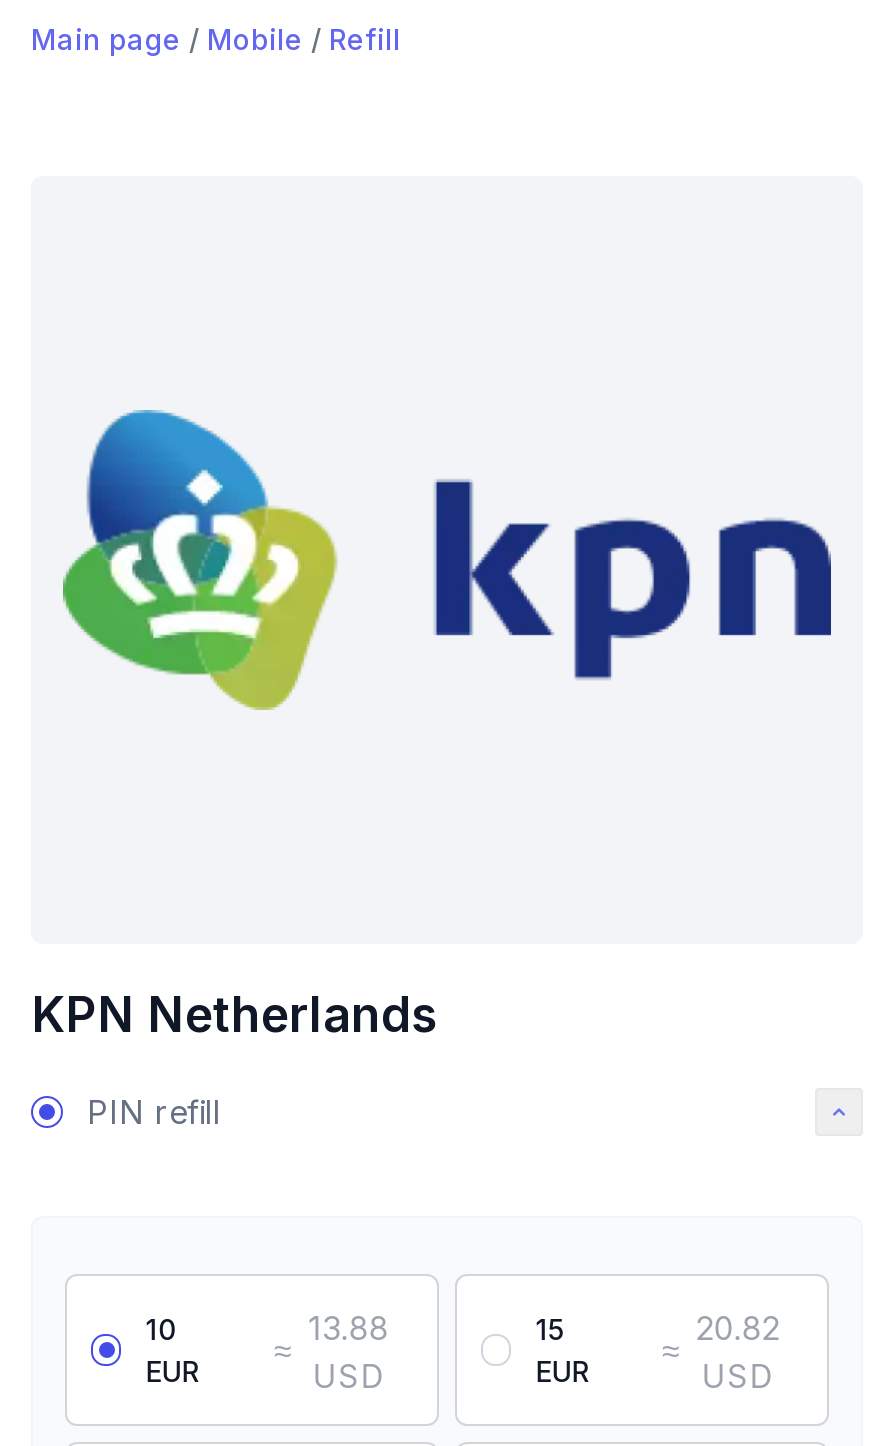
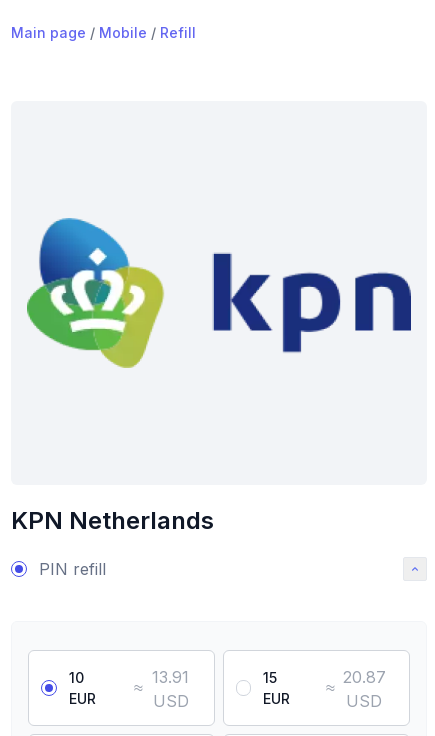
[309,1308,389,1348] 13.88 -> [152,667,189,687] 13.91
[695,1308,779,1348] 20.82 -> [342,667,385,687] 20.87

